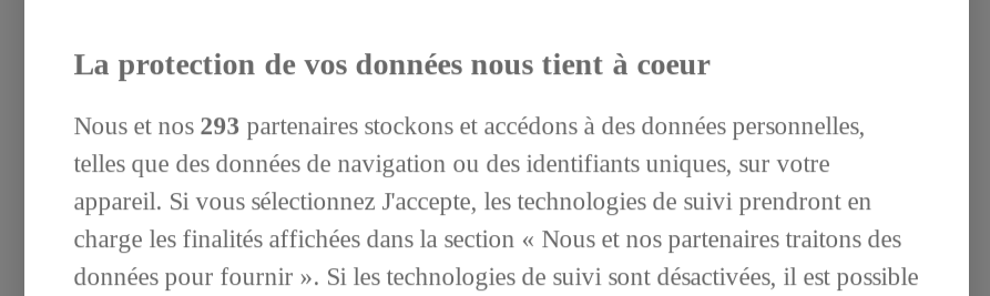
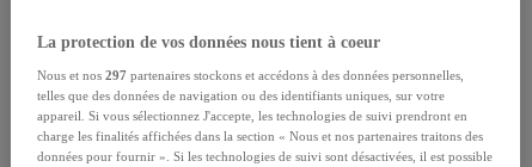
[74,112,865,139] Nous et nos 293 partenaires stockons et accédons à des données personnelles, -> [37,68,464,82] Nous et nos 297 partenaires stockons et accédons à des données personnelles,

